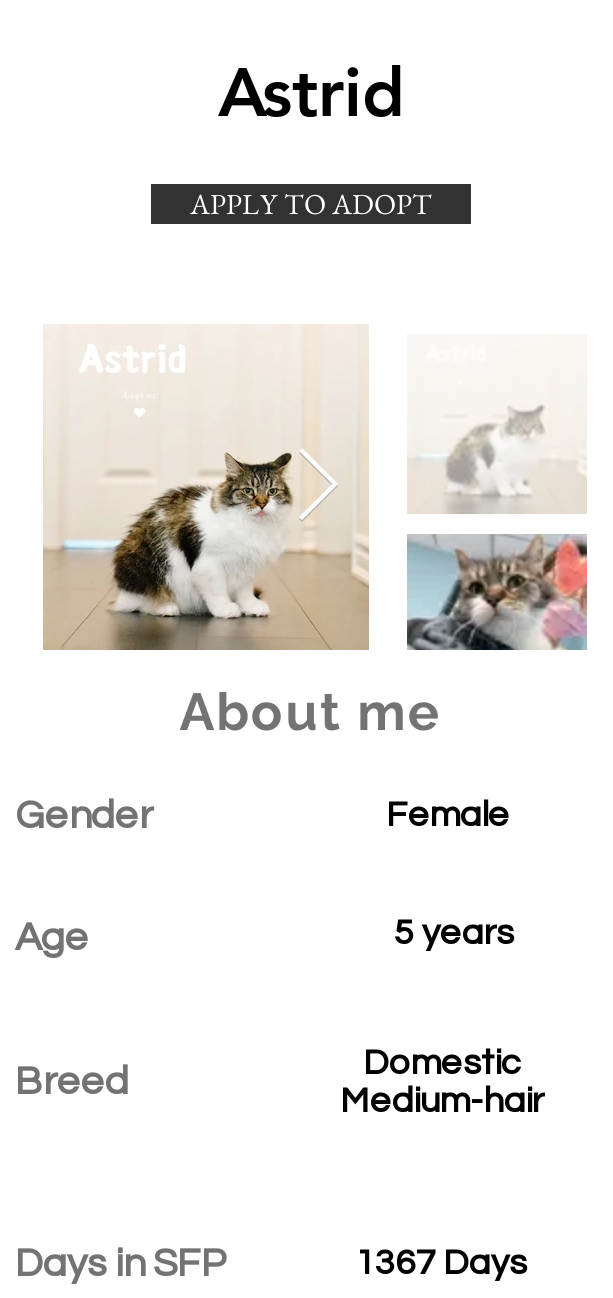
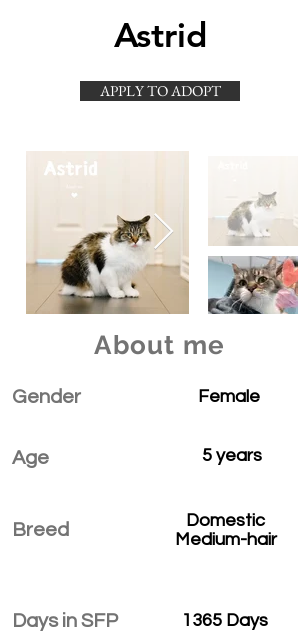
[355,1244,527,1282] 1367 Days -> [182,611,268,630] 1365 Days

